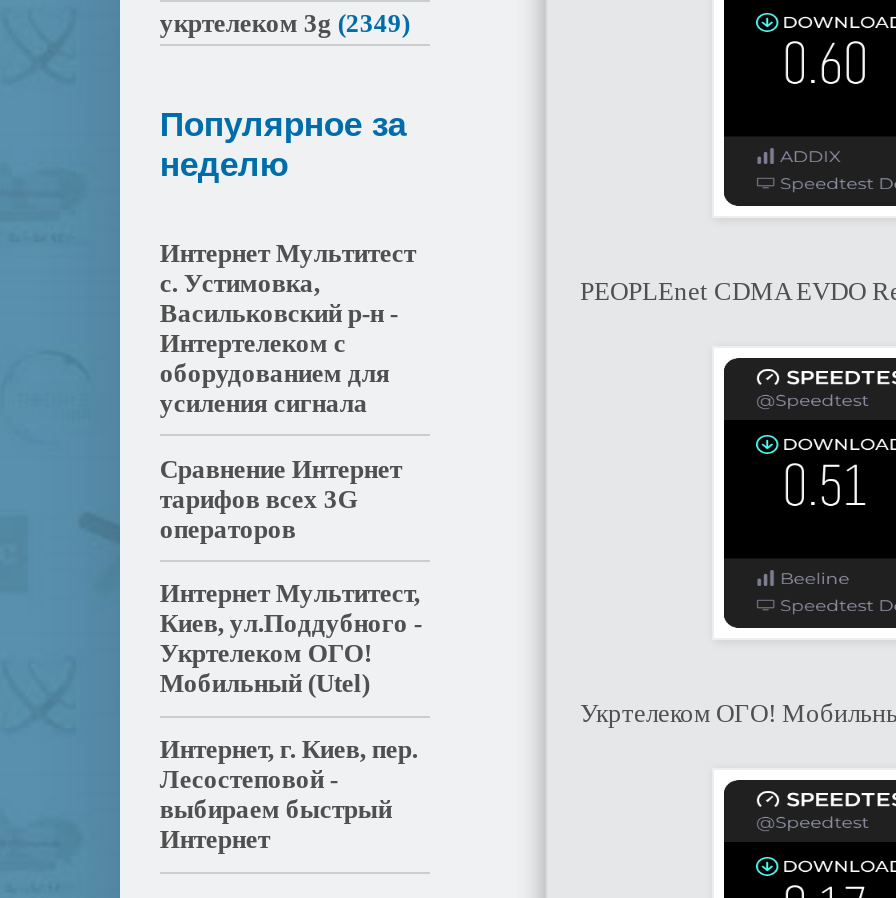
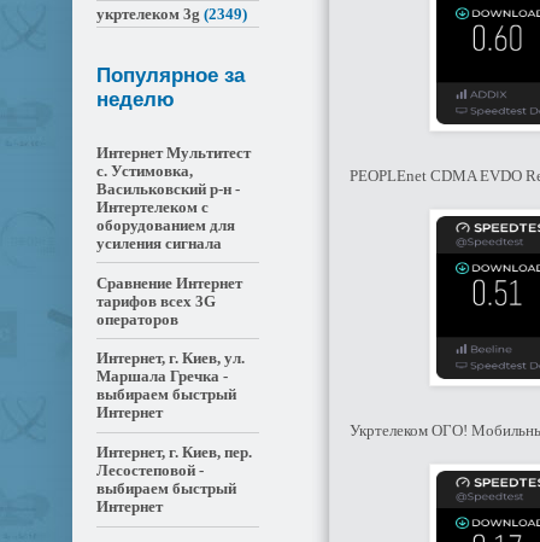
[160,579,422,699] Интернет Мультитест, | Киев, ул.Поддубного - | Укртелеком ОГО! | Мобильный (Utel) -> [96,349,245,422] Интернет, г. Киев, ул. | Маршала Гречка - | выбираем быстрый | Интернет

